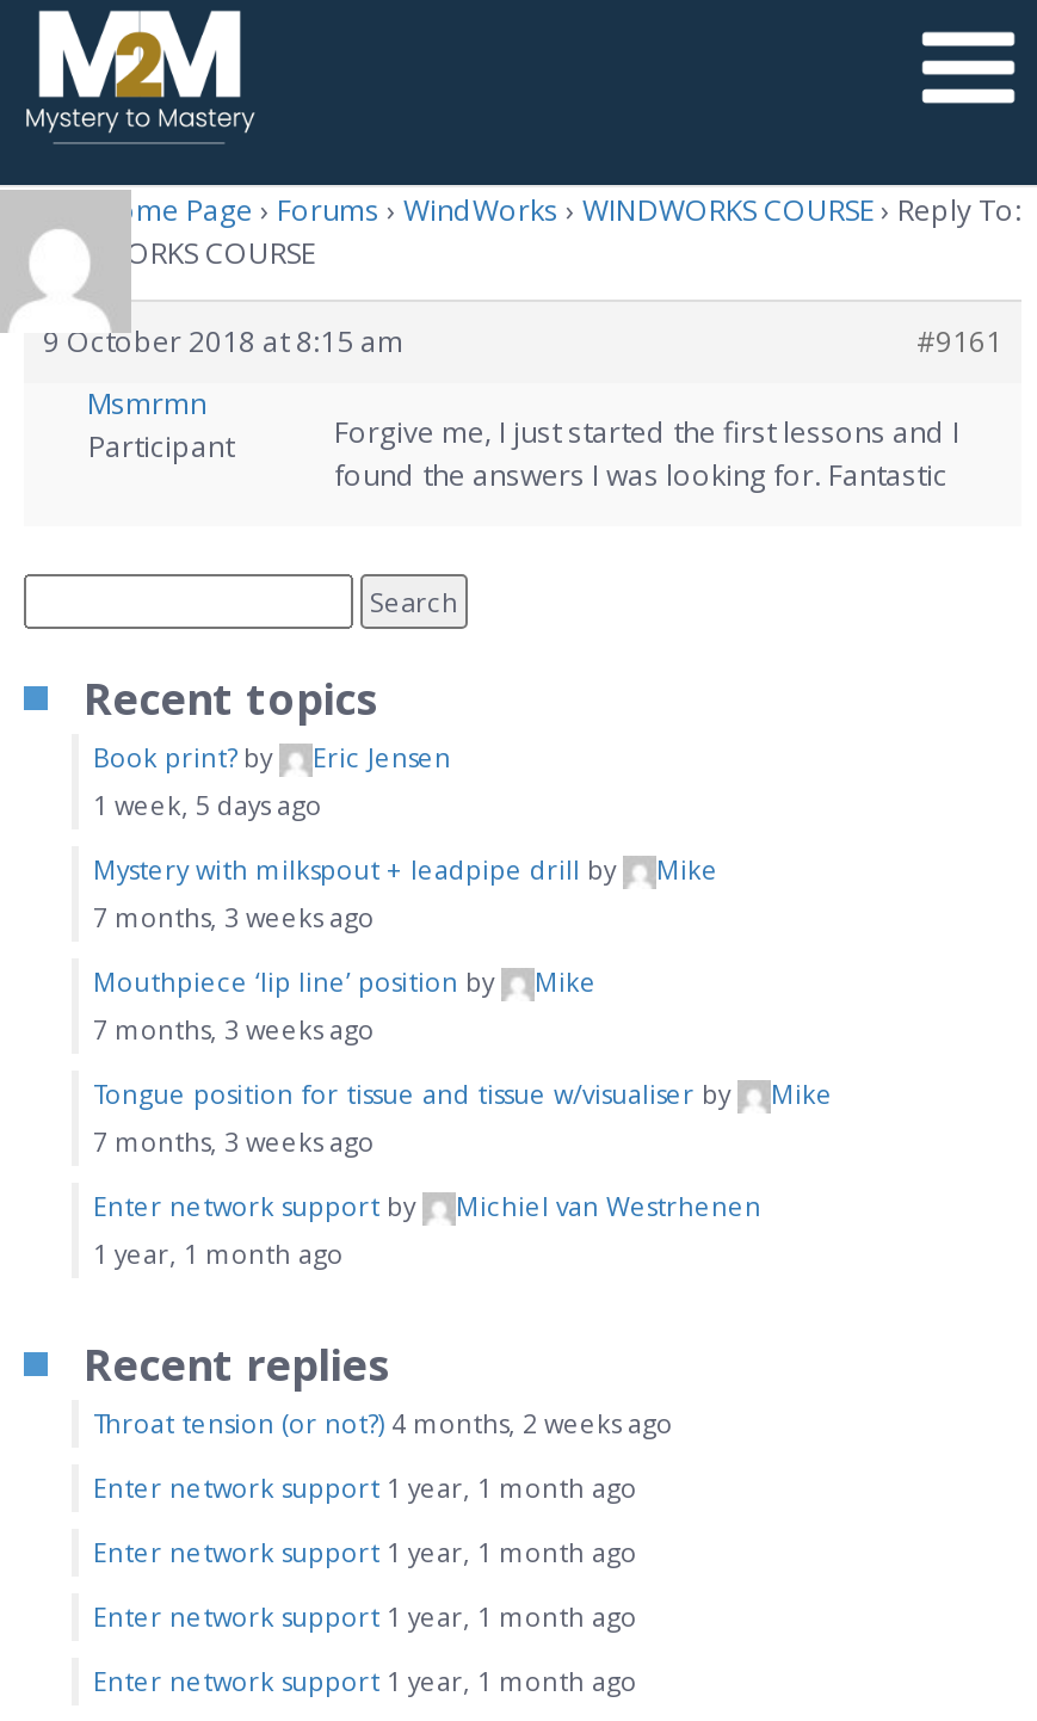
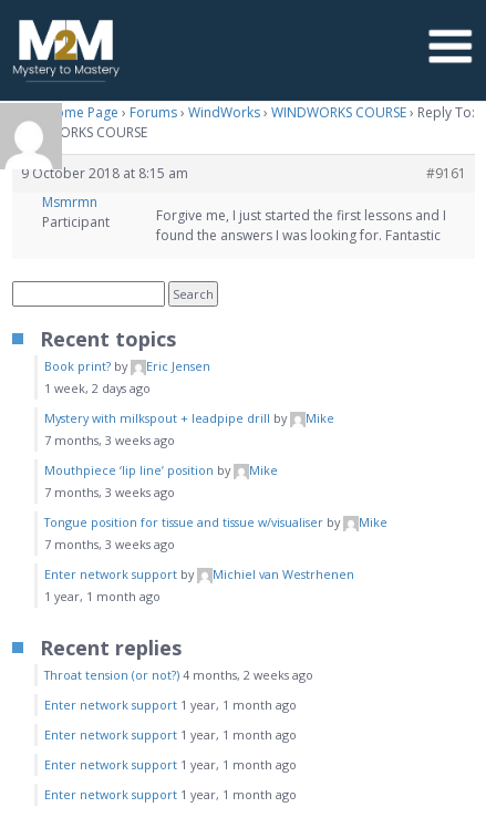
[93,787,322,822] 1 week, 5 days ago -> [44,380,151,396] 1 week, 2 days ago

